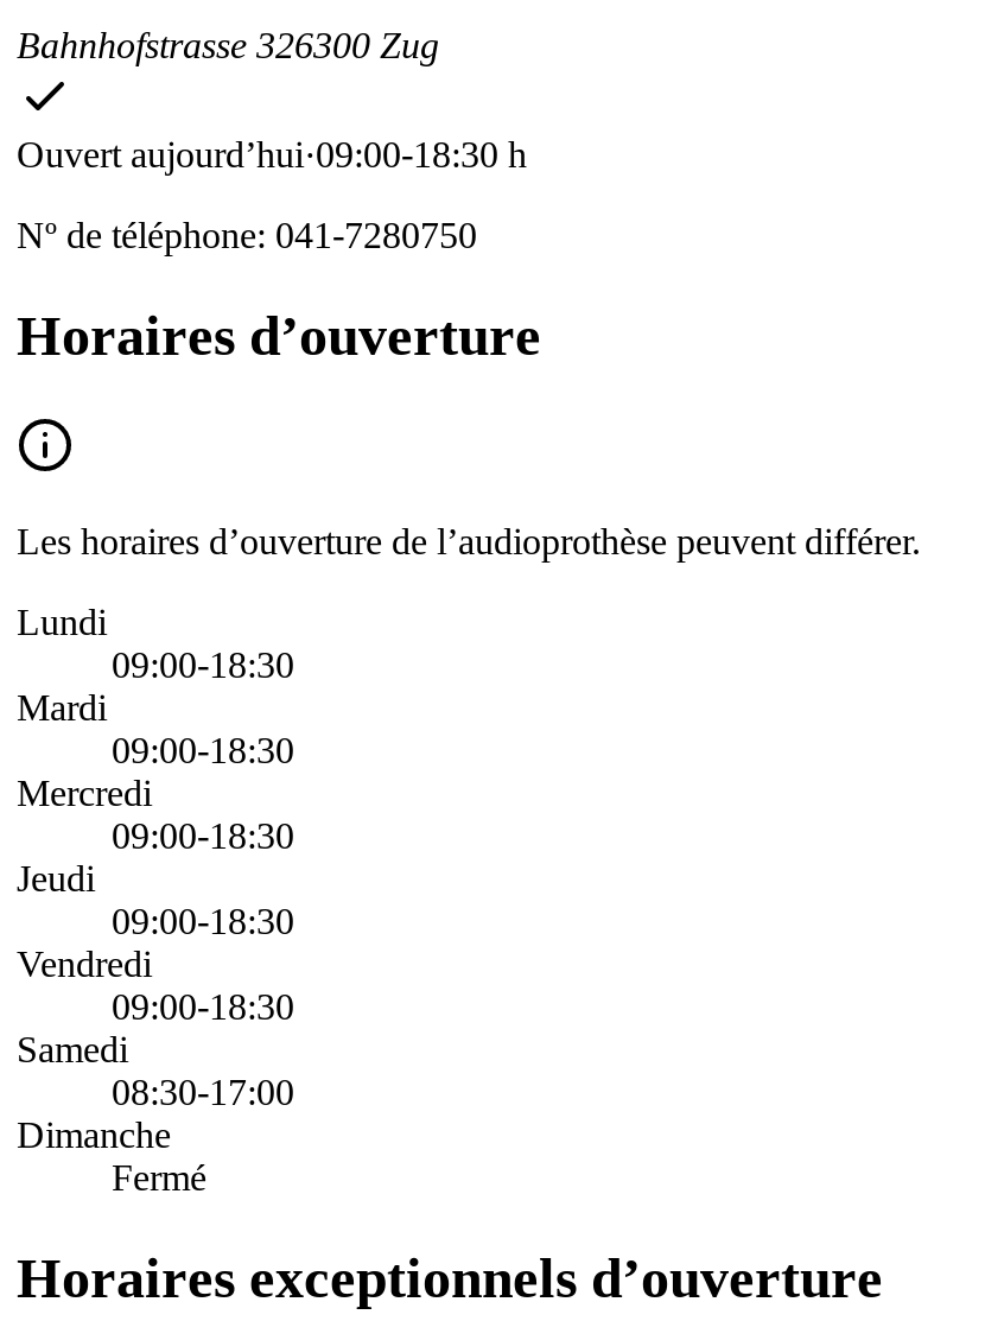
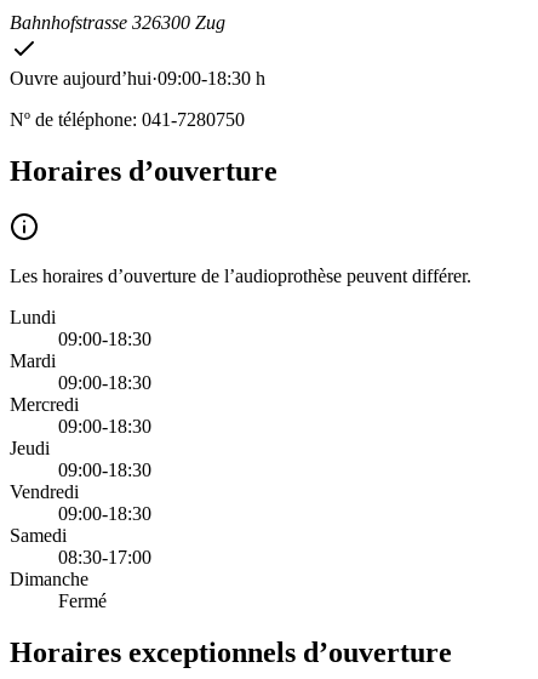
[17,135,527,175] Ouvert aujourd’hui·09:00-18:30 h -> [10,68,265,89] Ouvre aujourd’hui·09:00-18:30 h

